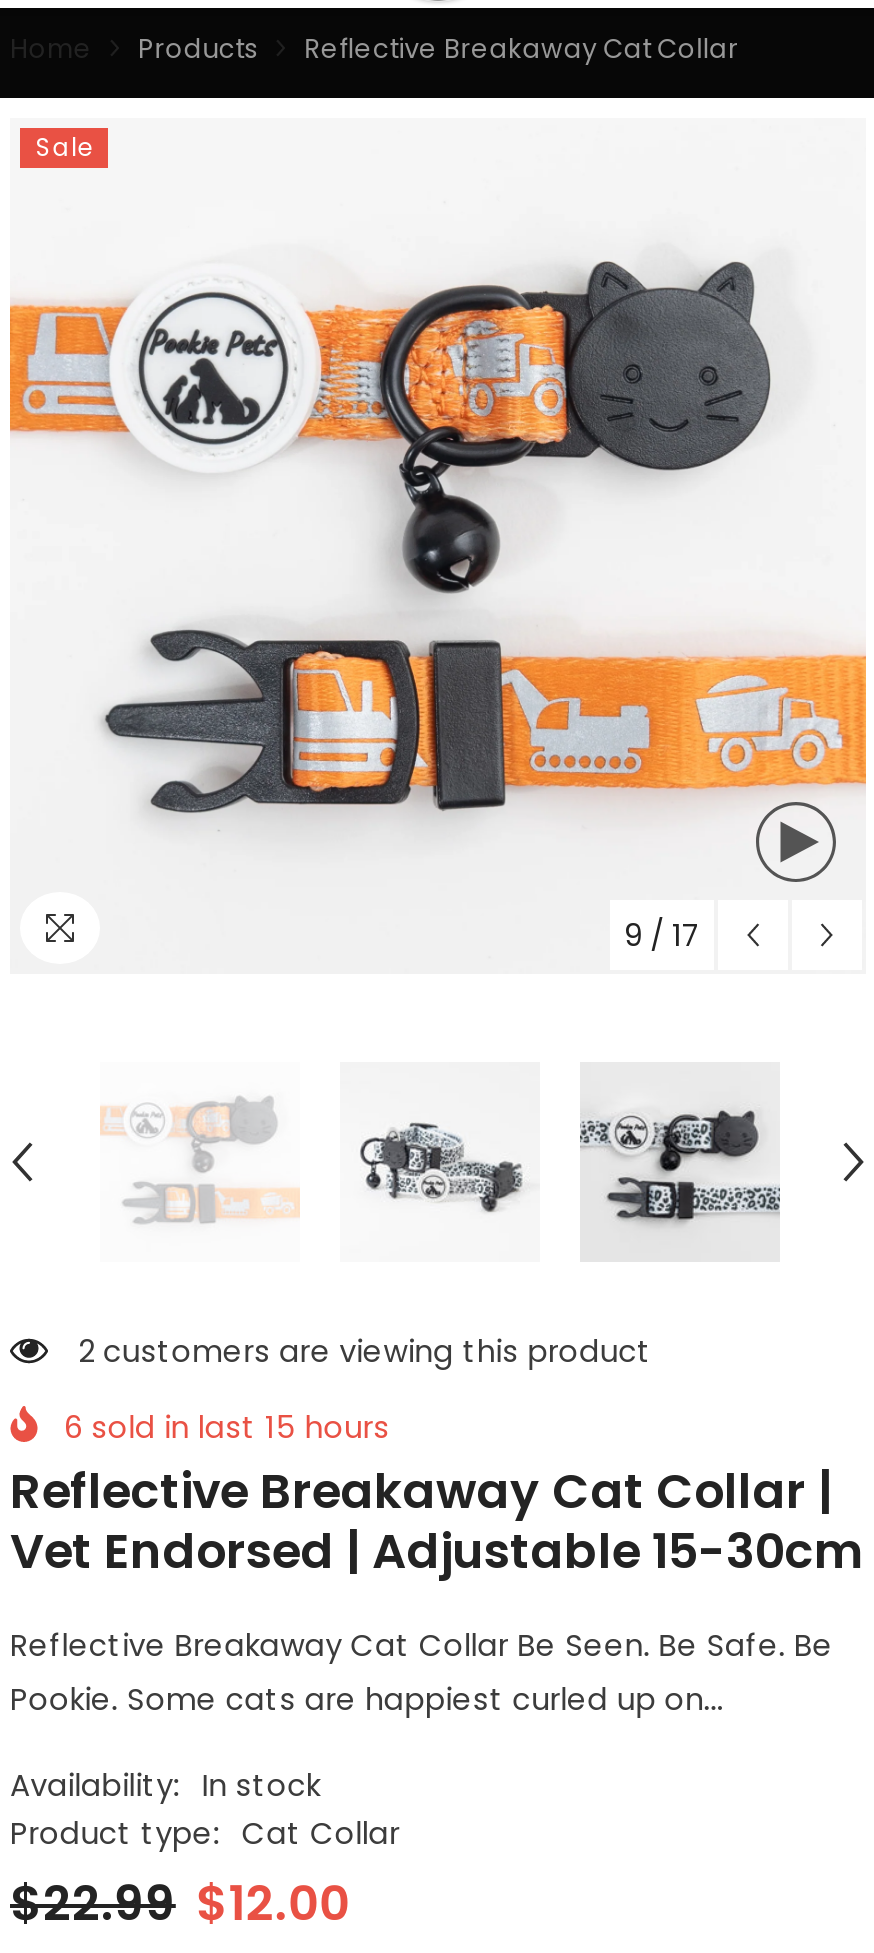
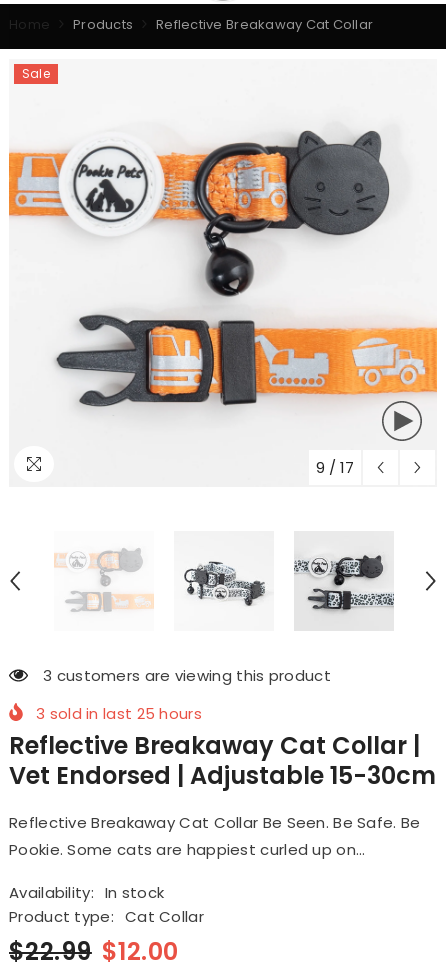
[78,1330,652,1372] 2 customers are viewing this product -> [43,665,331,686] 3 customers are viewing this product
[64,1406,390,1448] 6 sold in last 15 hours -> [36,703,202,724] 3 sold in last 25 hours

